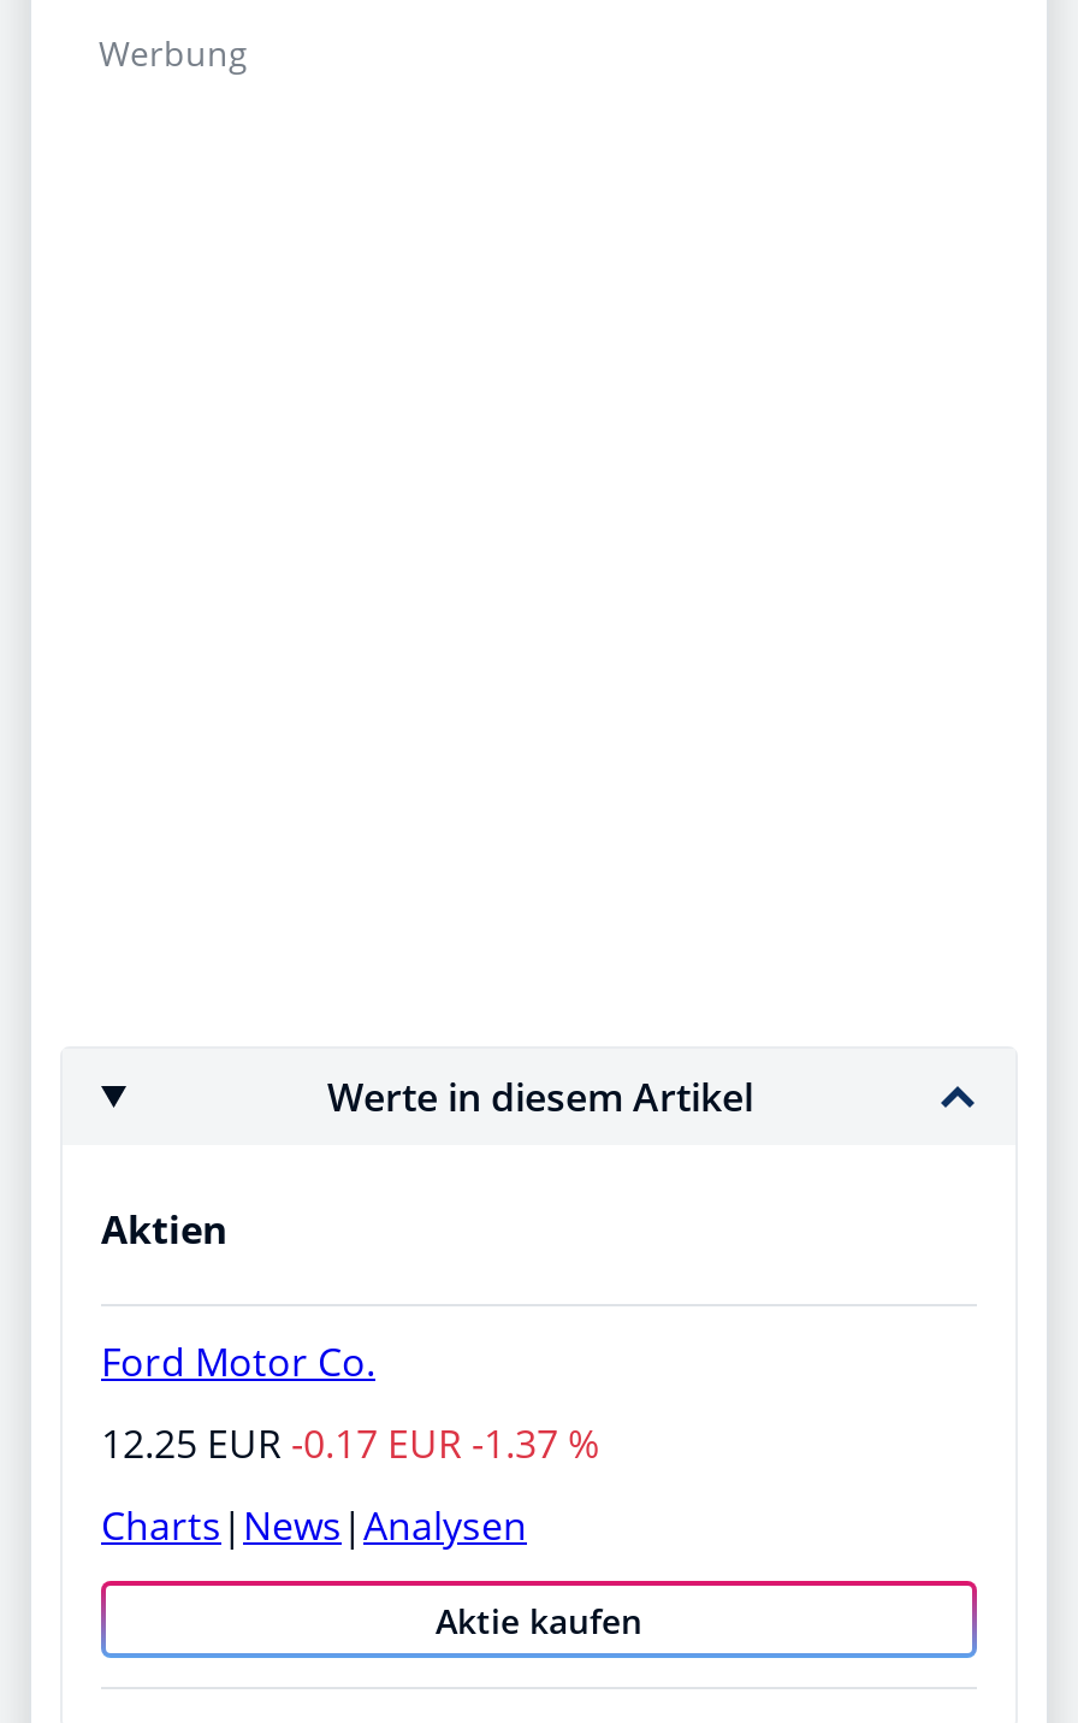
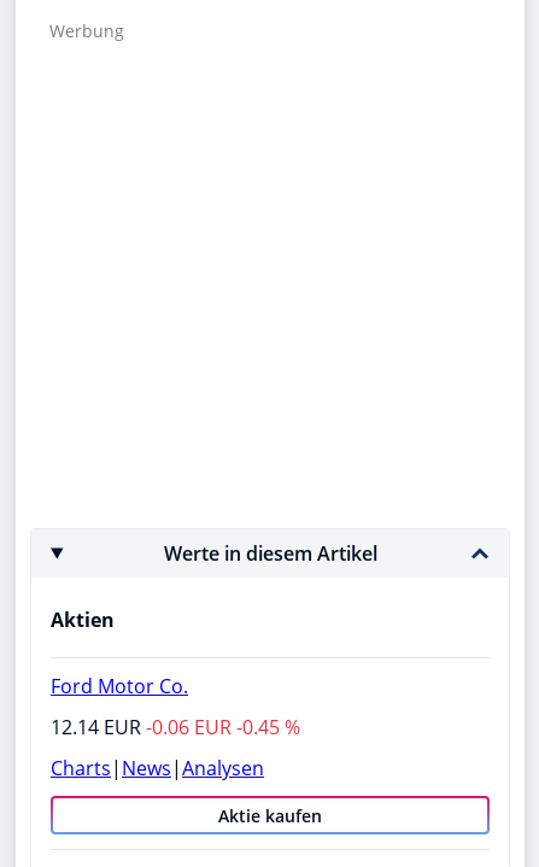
[101,1417,599,1470] 12.25 EUR -0.17 EUR -1.37 % -> [51,714,300,740] 12.14 EUR -0.06 EUR -0.45 %

